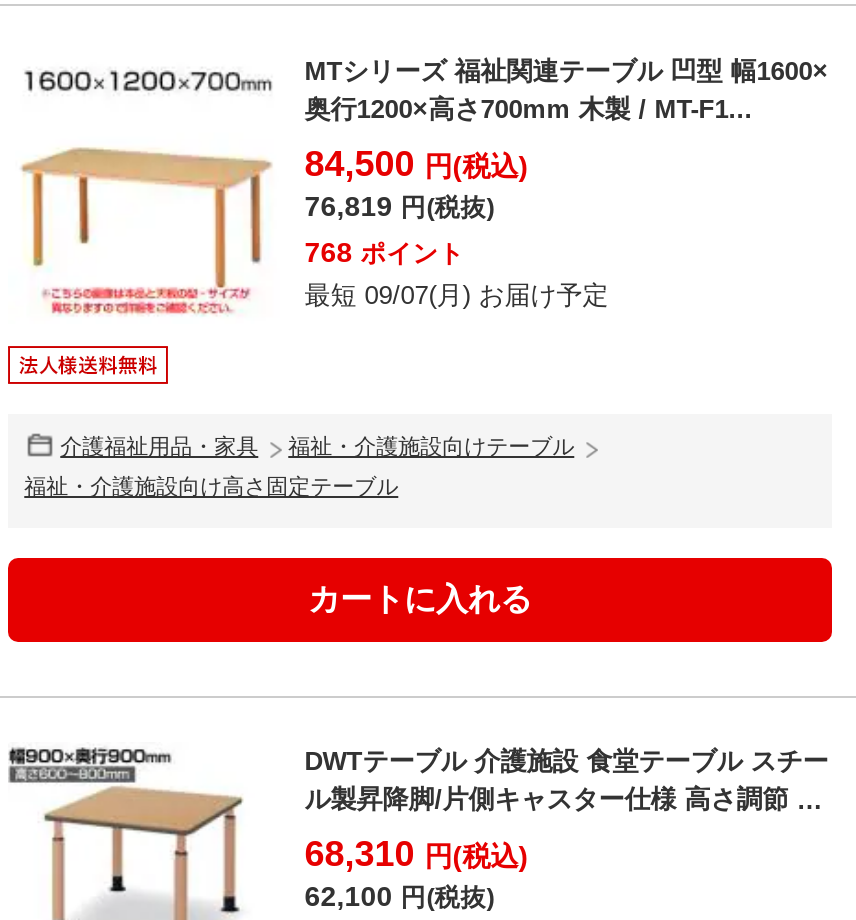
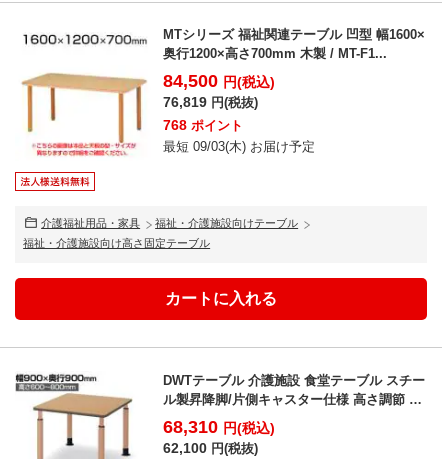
[305,281,609,311] 最短 09/07(月) お届け予定 -> [163,139,315,154] 最短 09/03(木) お届け予定

